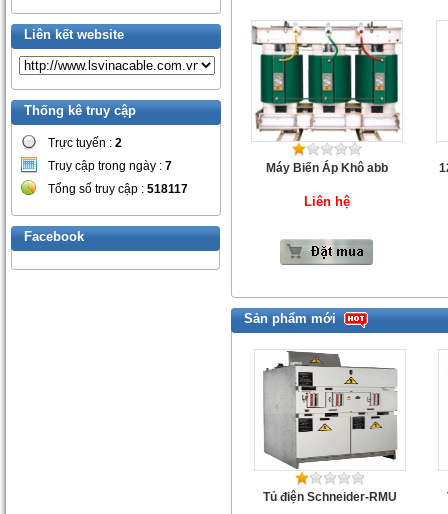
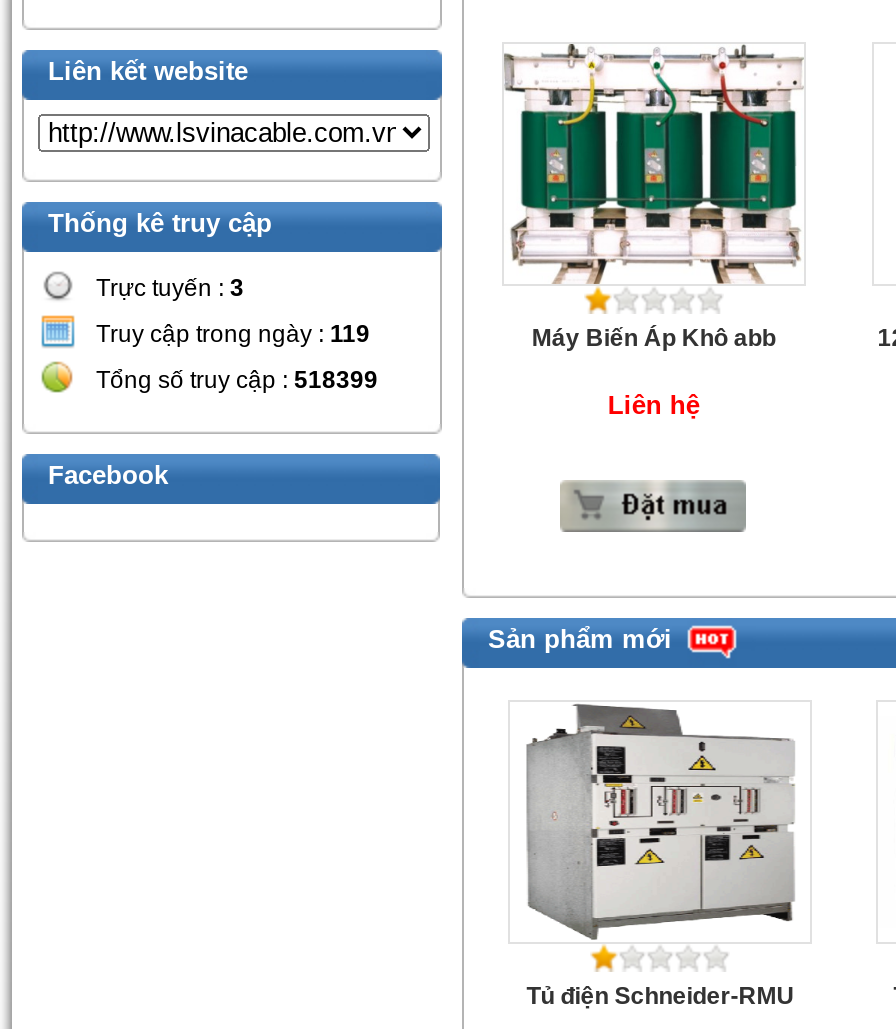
[39,136,122,150] Trực tuyến : 2 -> [78,274,244,302] Trực tuyến : 3
[39,159,172,173] Truy cập trong ngày : 7 -> [78,320,370,348] Truy cập trong ngày : 119
[39,182,188,196] Tổng số truy cập : 518117 -> [78,366,378,394] Tổng số truy cập : 518399

